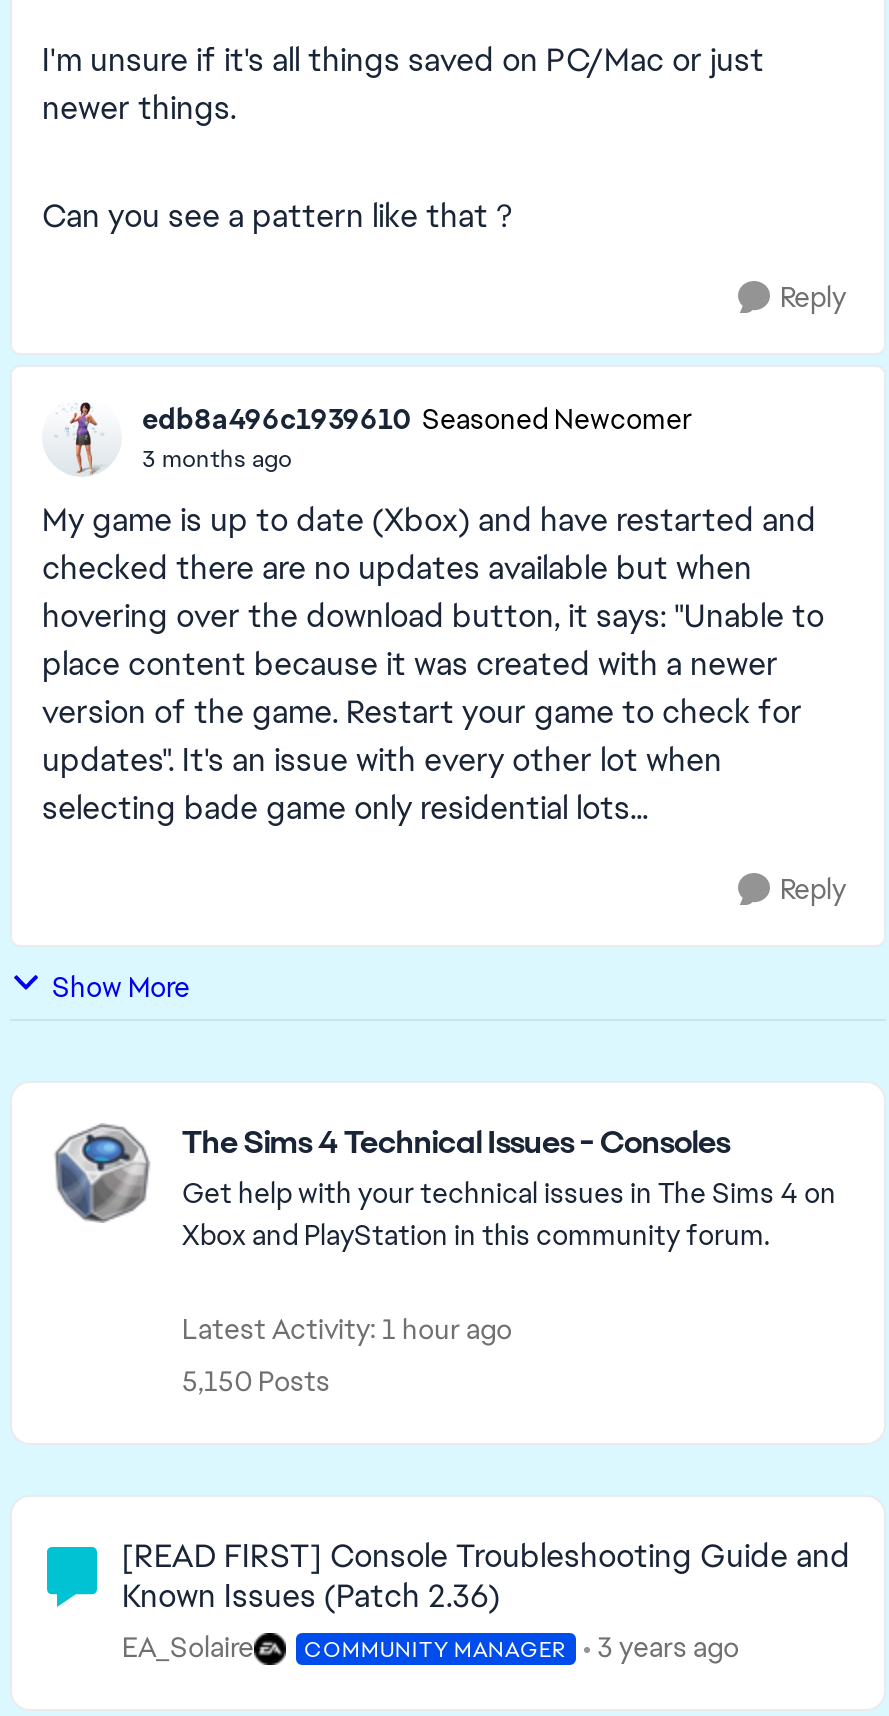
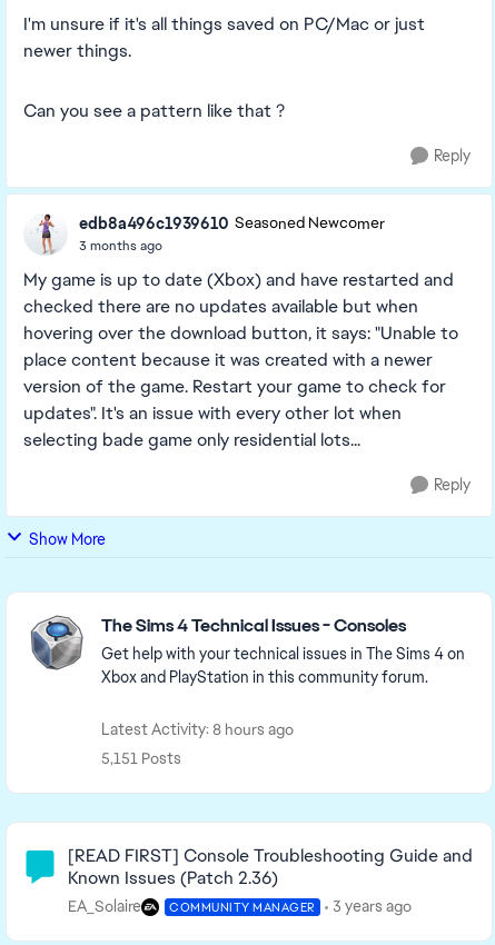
[182,1311,512,1347] Latest Activity: 1 hour ago -> [101,719,294,739] Latest Activity: 8 hours ago
[182,1363,330,1399] 5,150 Posts -> [101,748,181,768] 5,151 Posts

